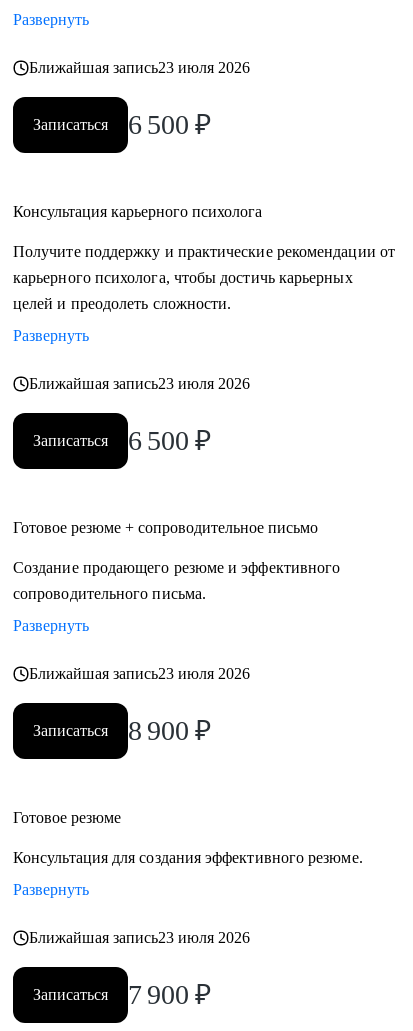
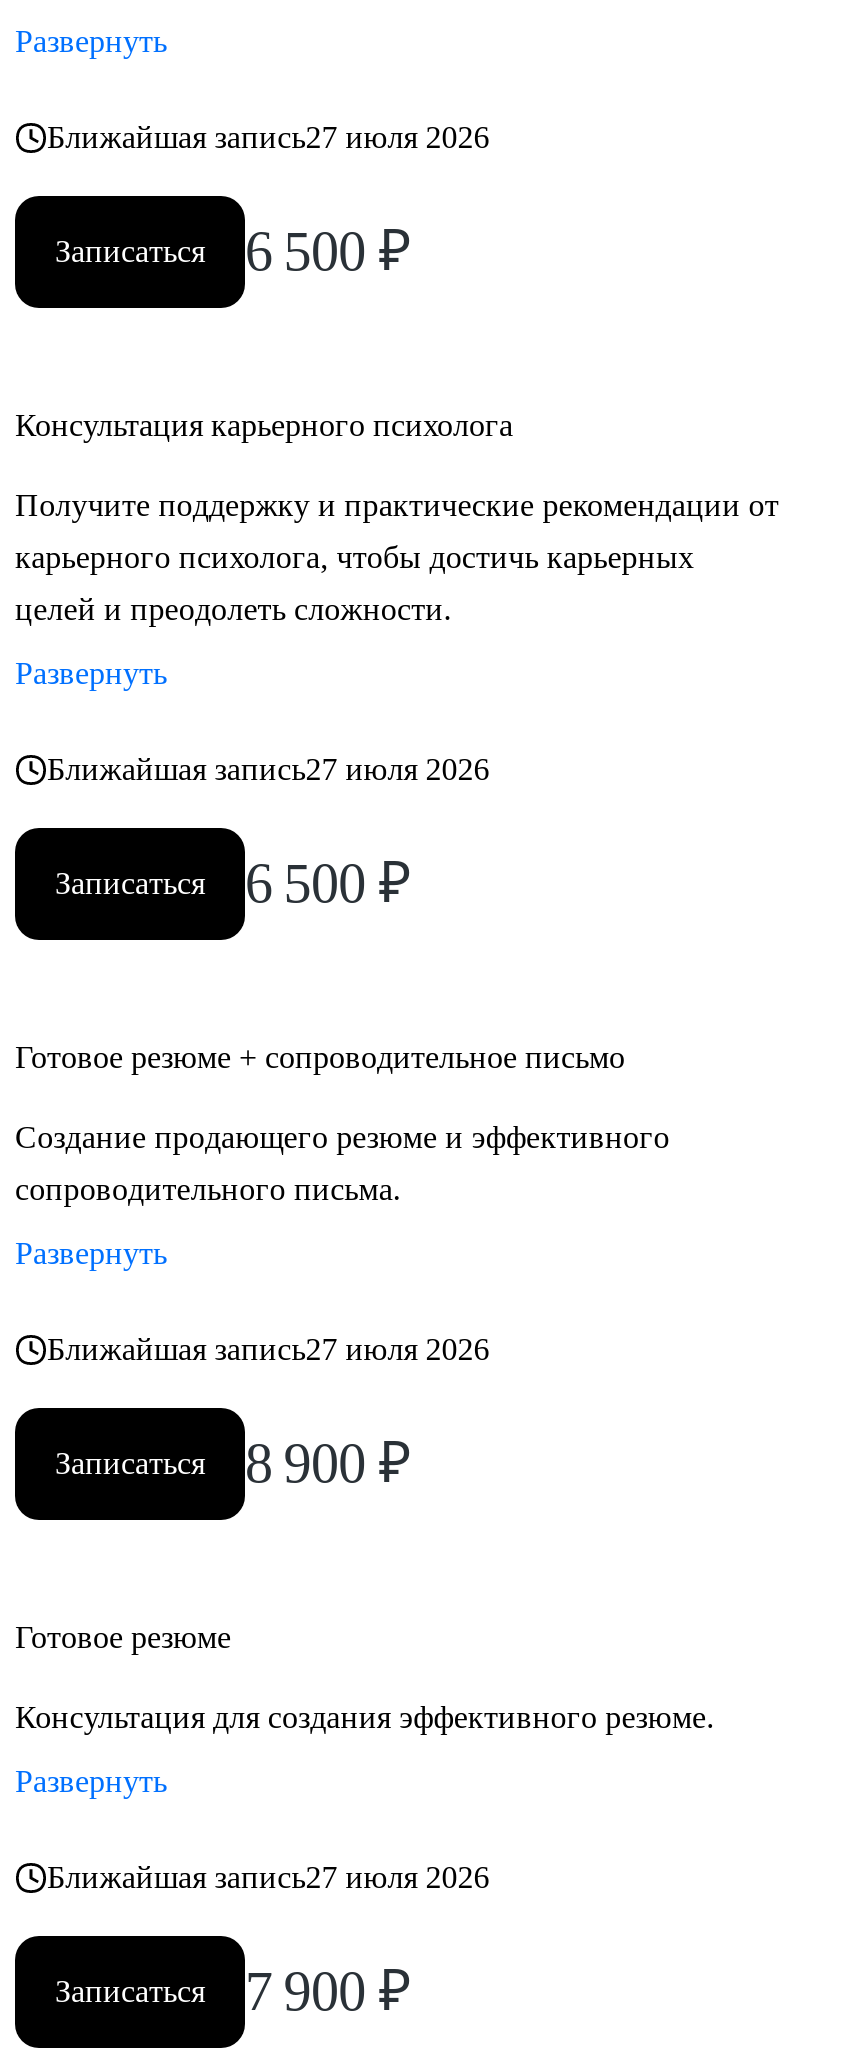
[29,59,250,76] Ближайшая запись23 июля 2026 -> [47,120,490,154] Ближайшая запись27 июля 2026
[29,375,250,392] Ближайшая запись23 июля 2026 -> [47,752,490,786] Ближайшая запись27 июля 2026
[29,665,250,682] Ближайшая запись23 июля 2026 -> [47,1332,490,1366] Ближайшая запись27 июля 2026
[29,929,250,946] Ближайшая запись23 июля 2026 -> [47,1860,490,1894] Ближайшая запись27 июля 2026

